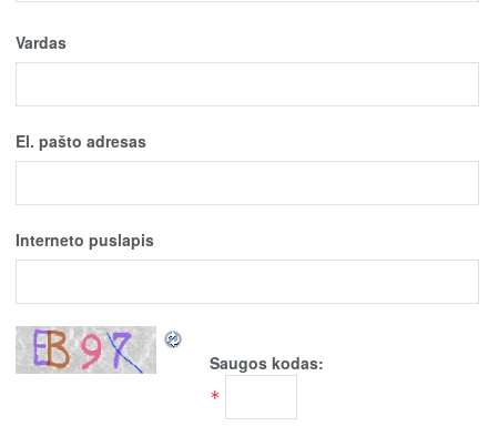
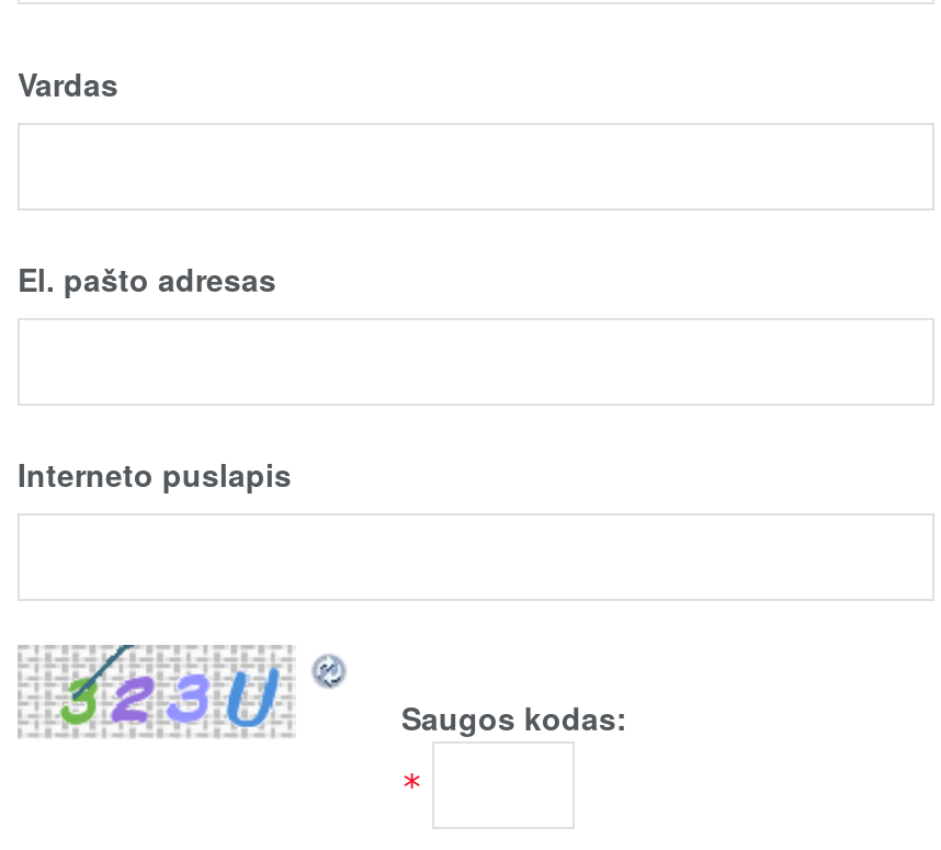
[18,326,151,375] [image] -> [22,643,294,737] [image]

